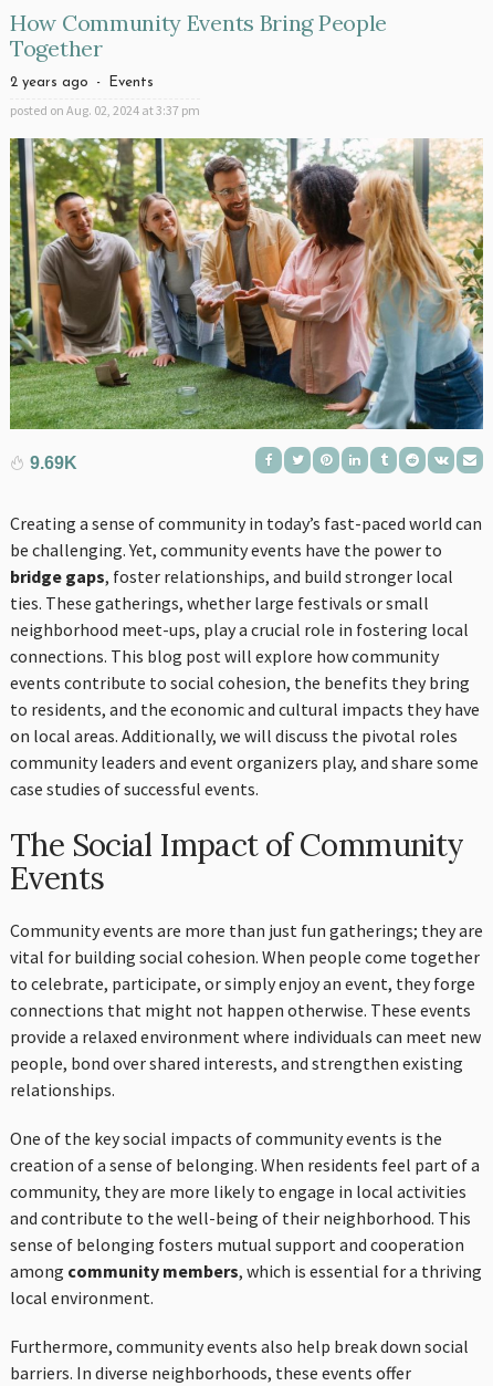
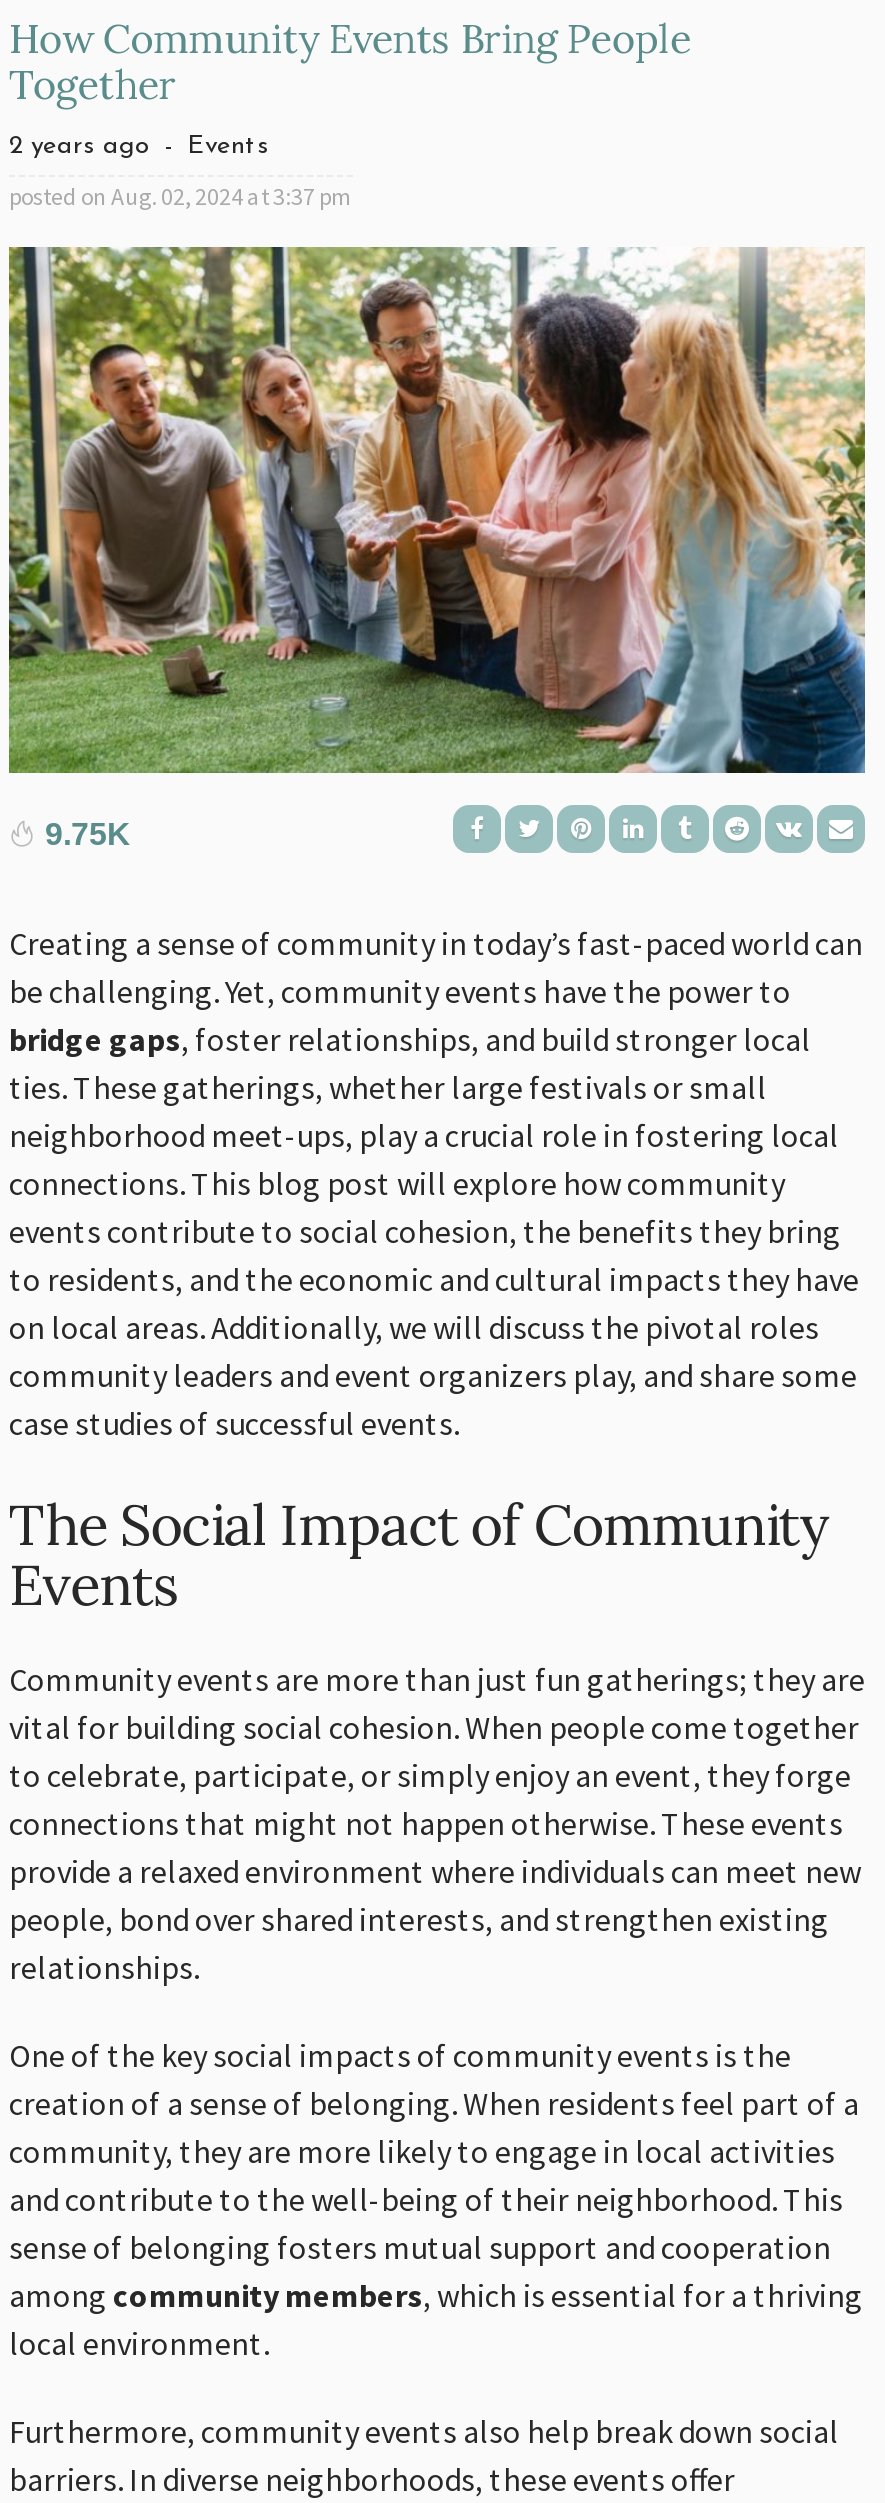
[30,453,77,472] 9.69K -> [45,816,131,850] 9.75K

